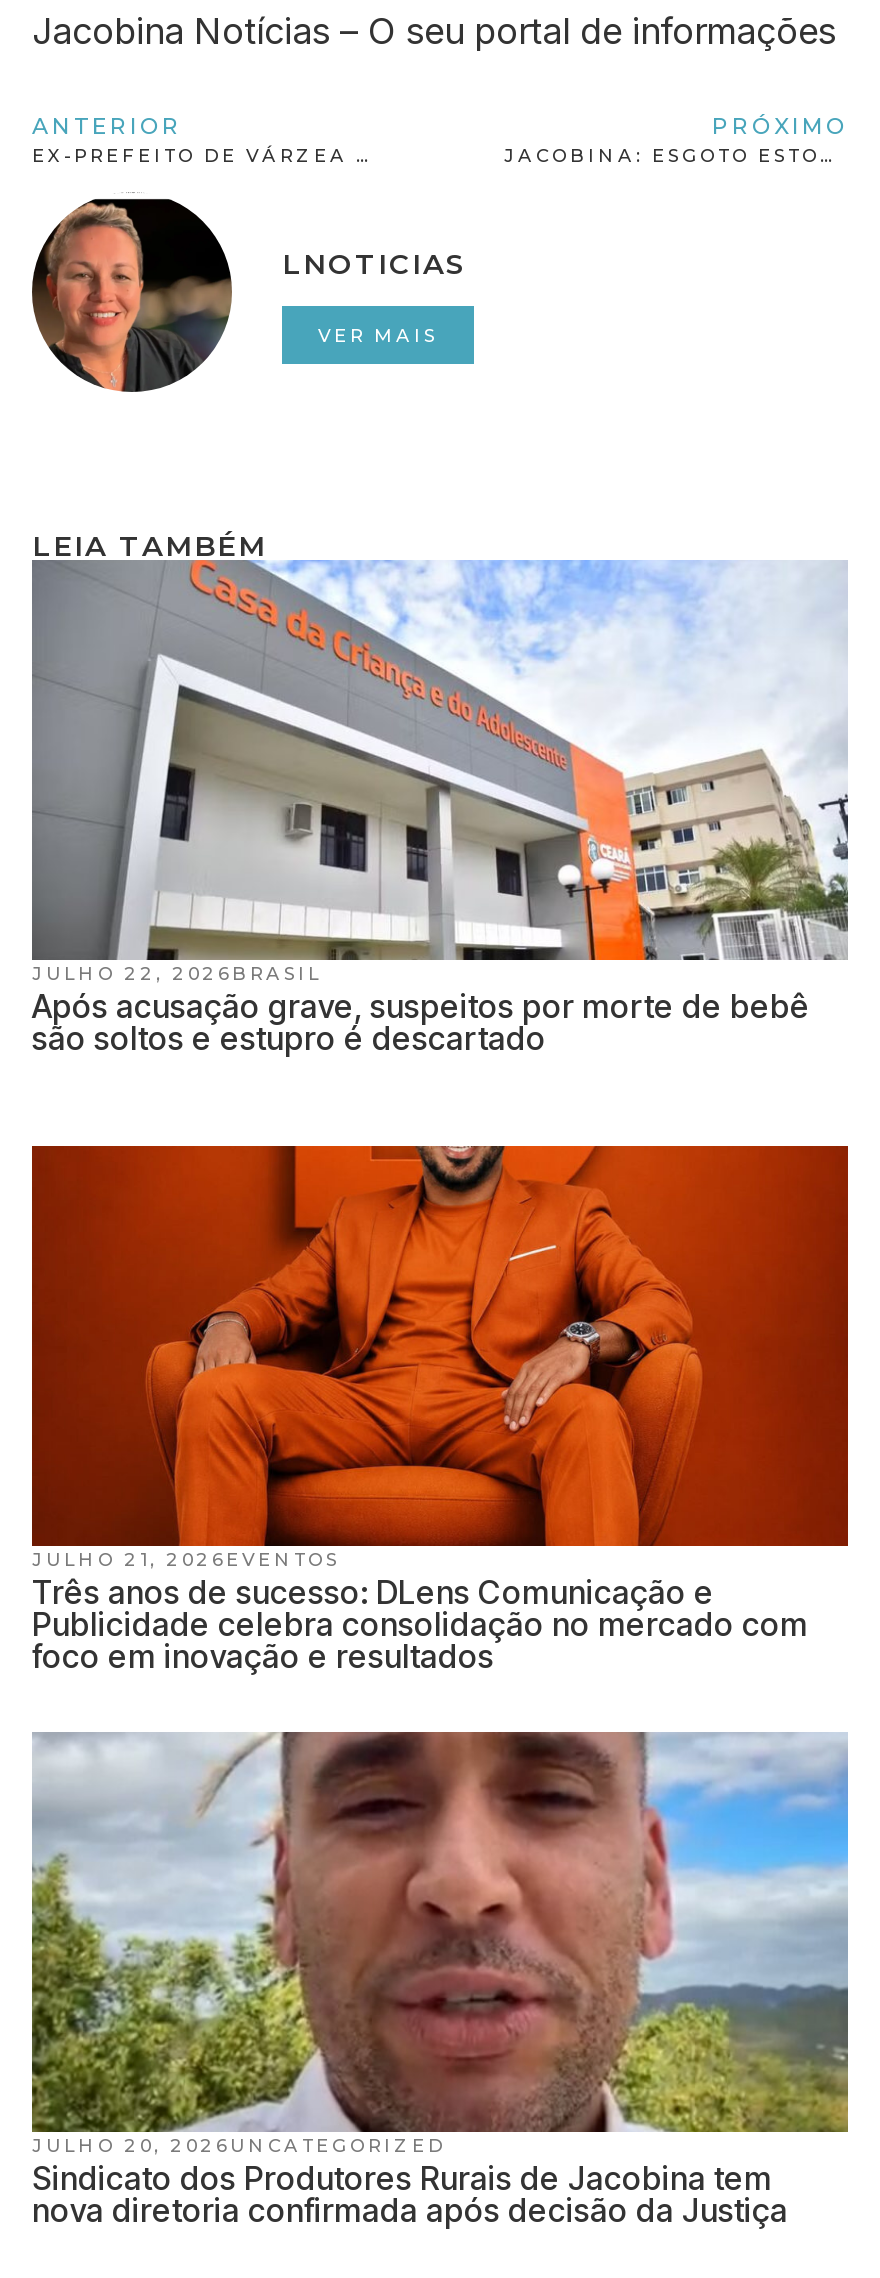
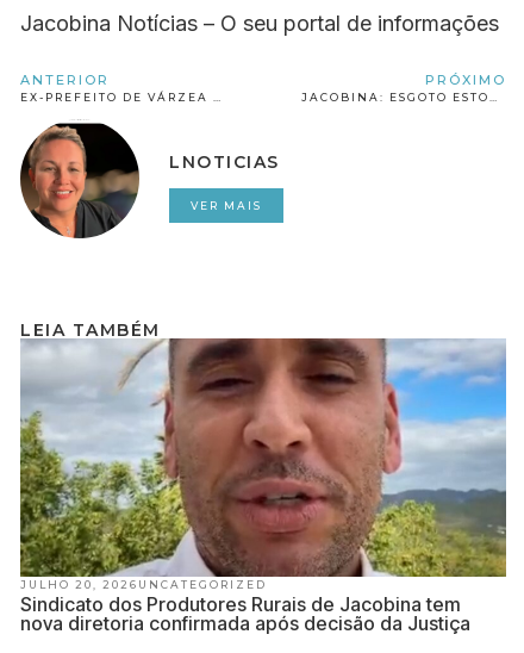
[32,558,848,1058] [image] | JULHO 22, 2026 BRASIL | Após acusação grave, suspeitos por morte de bebê | são soltos e estupro é descartado -> none
[30,1144,850,1676] [image] | JULHO 21, 2026 EVENTOS | Três anos de sucesso: DLens Comunicação e | Publicidade celebra consolidação no mercado com | foco em inovação e resultados -> none

